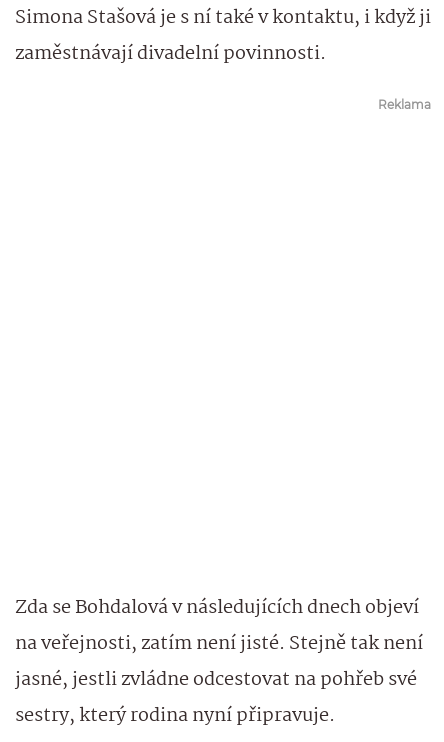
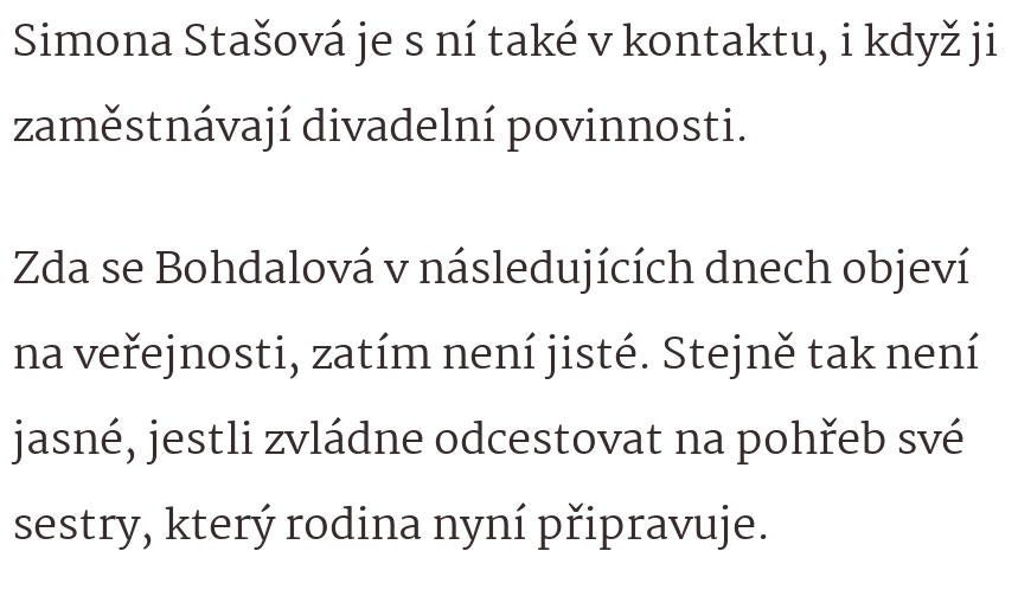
[378,97,431,112] Reklama -> none

